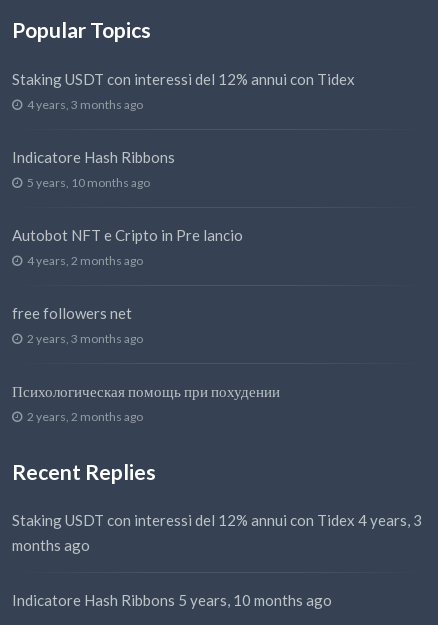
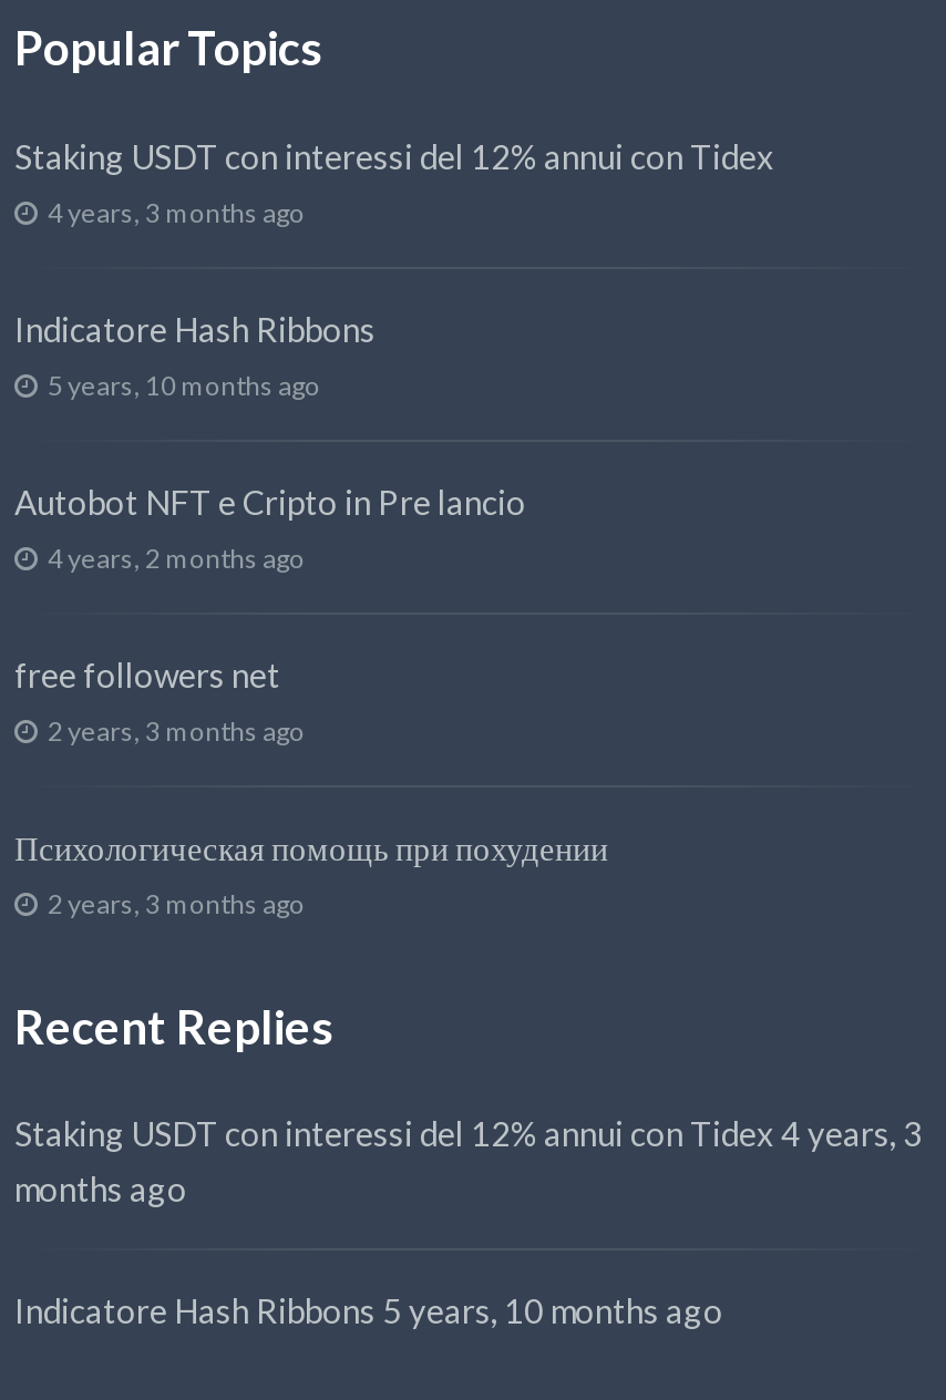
[27,409,143,424] 2 years, 2 months ago -> [48,887,305,920] 2 years, 3 months ago

